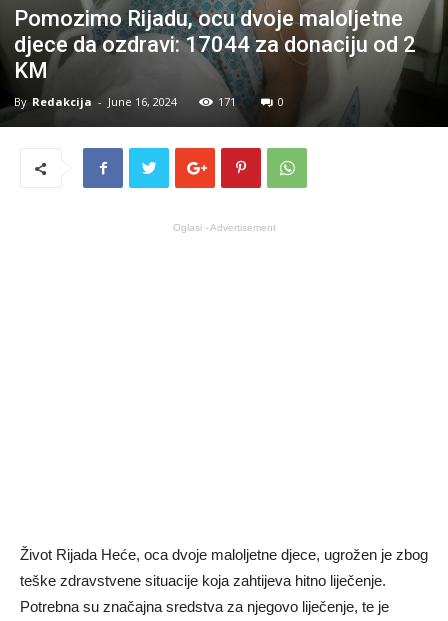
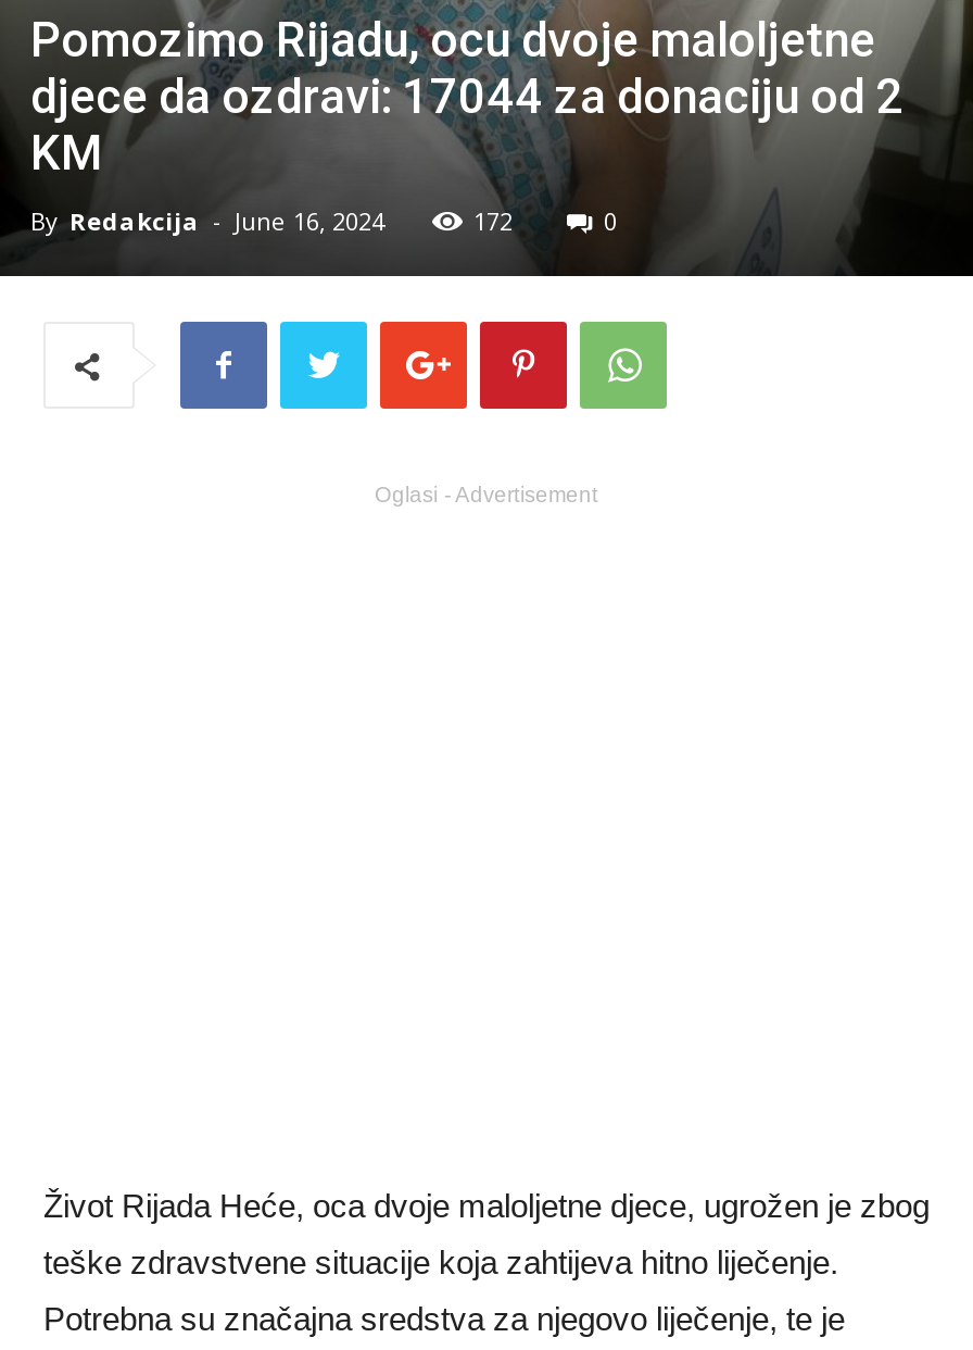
[218,94,236,109] 171 -> [473,205,513,238] 172

